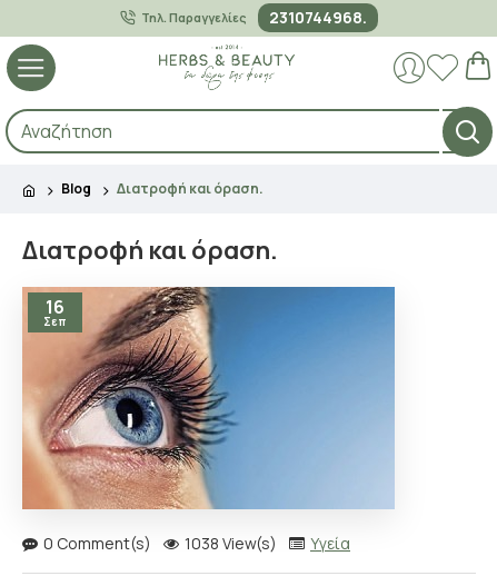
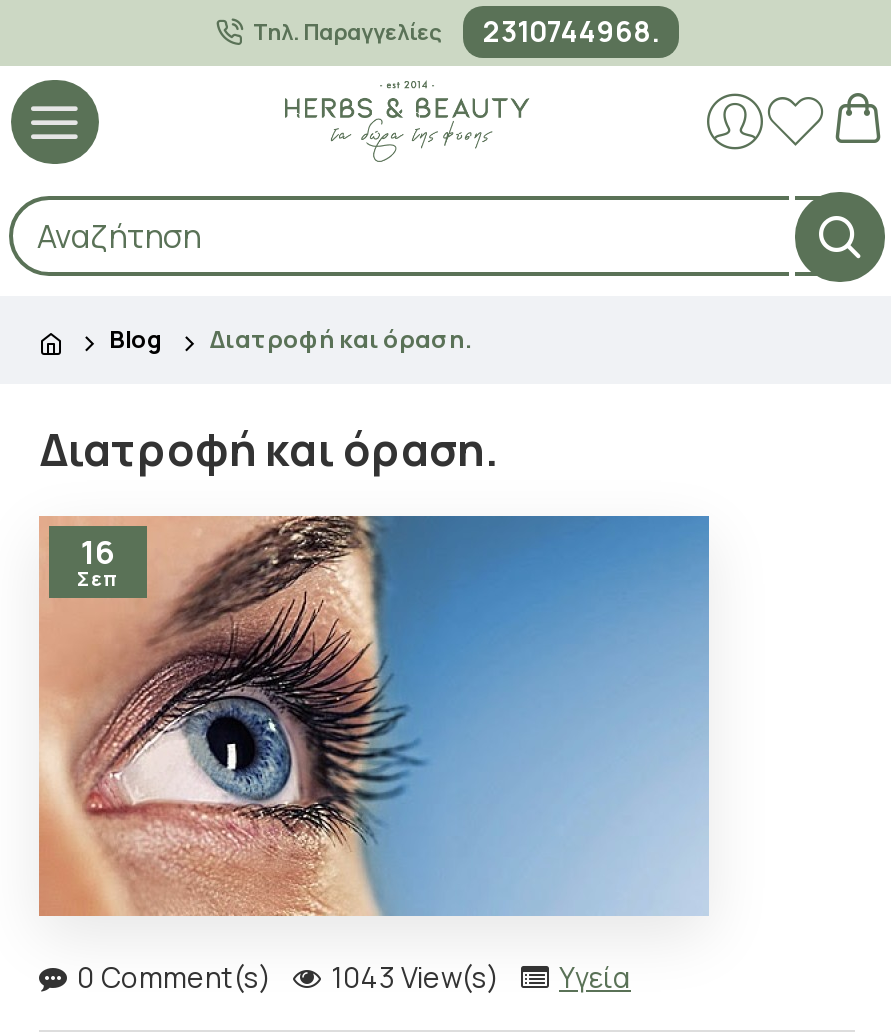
[43,533,350,554] 0 Comment(s) 1038 View(s) Υγεία -> [77,958,631,996] 0 Comment(s) 1043 View(s) Υγεία

